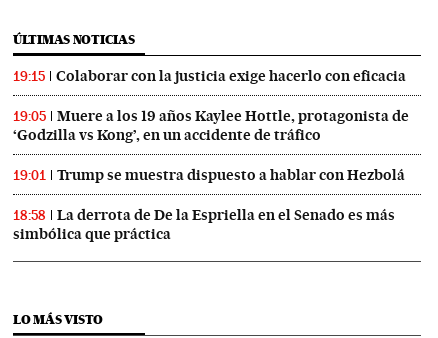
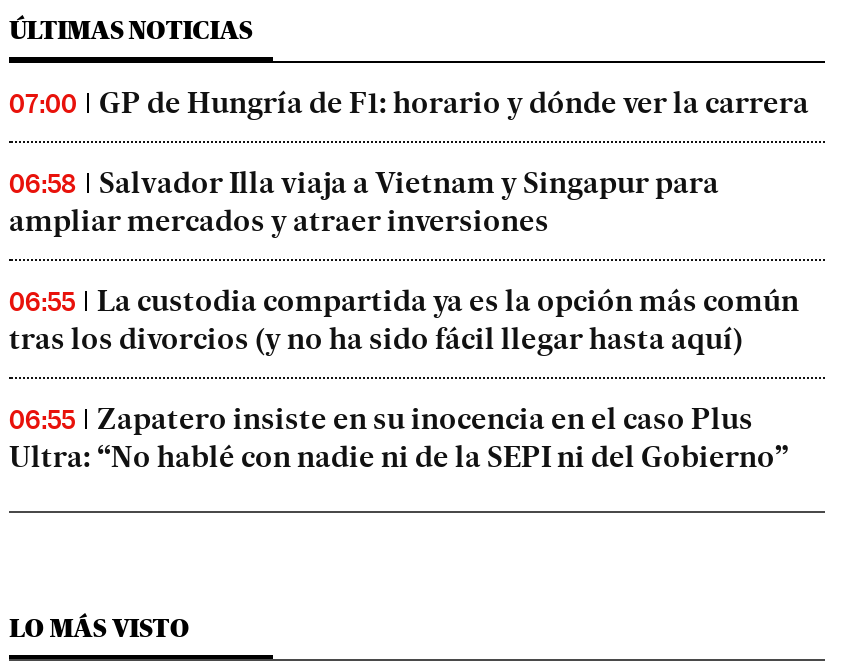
[13,67,406,85] 19:15 | Colaborar con la justicia exige hacerlo con eficacia -> [9,85,809,121] 07:00 | GP de Hungría de F1: horario y dónde ver la carrera
[13,107,409,144] 19:05 | Muere a los 19 años Kaylee Hottle, protagonista de | ‘Godzilla vs Kong’, en un accidente de tráfico -> [9,165,719,239] 06:58 | Salvador Illa viaja a Vietnam y Singapur para | ampliar mercados y atraer inversiones
[13,166,405,184] 19:01 | Trump se muestra dispuesto a hablar con Hezbolá -> [9,283,799,357] 06:55 | La custodia compartida ya es la opción más común | tras los divorcios (y no ha sido fácil llegar hasta aquí)
[13,206,395,243] 18:58 | La derrota de De la Espriella en el Senado es más | simbólica que práctica -> [9,401,789,475] 06:55 | Zapatero insiste en su inocencia en el caso Plus | Ultra: “No hablé con nadie ni de la SEPI ni del Gobierno”

